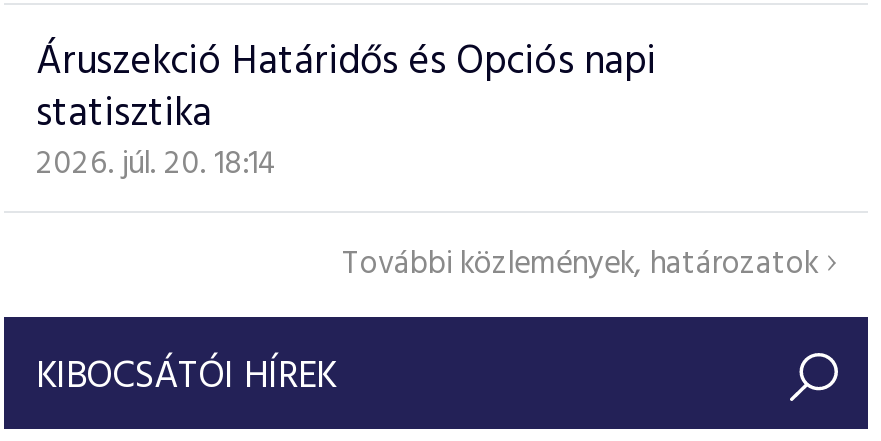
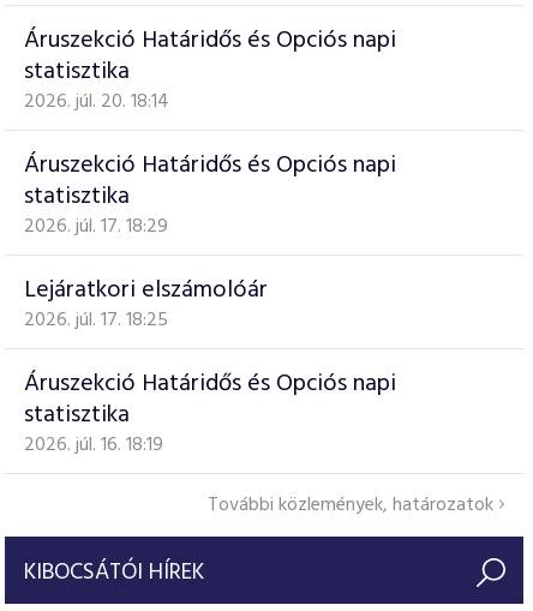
none -> [24,147,396,461] Áruszekció Határidős és Opciós napi | statisztika | 2026. júl. 17. 18:29 | Lejáratkori elszámolóár | 2026. júl. 17. 18:25 | Áruszekció Határidős és Opciós napi | statisztika | 2026. júl. 16. 18:19

